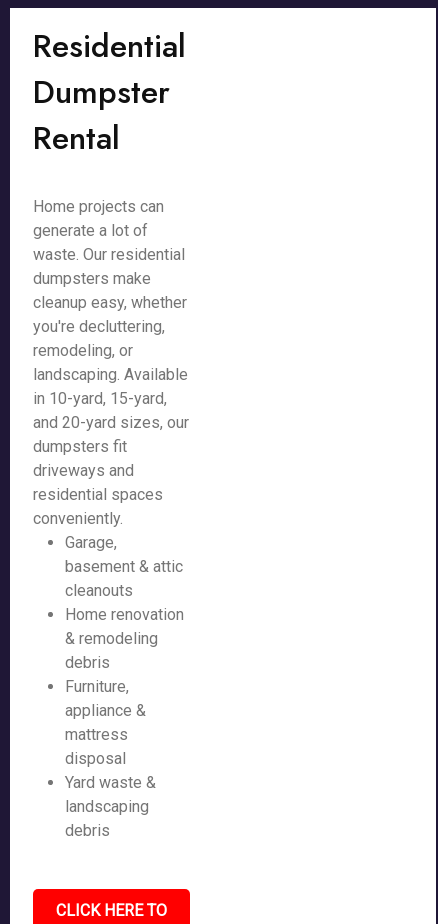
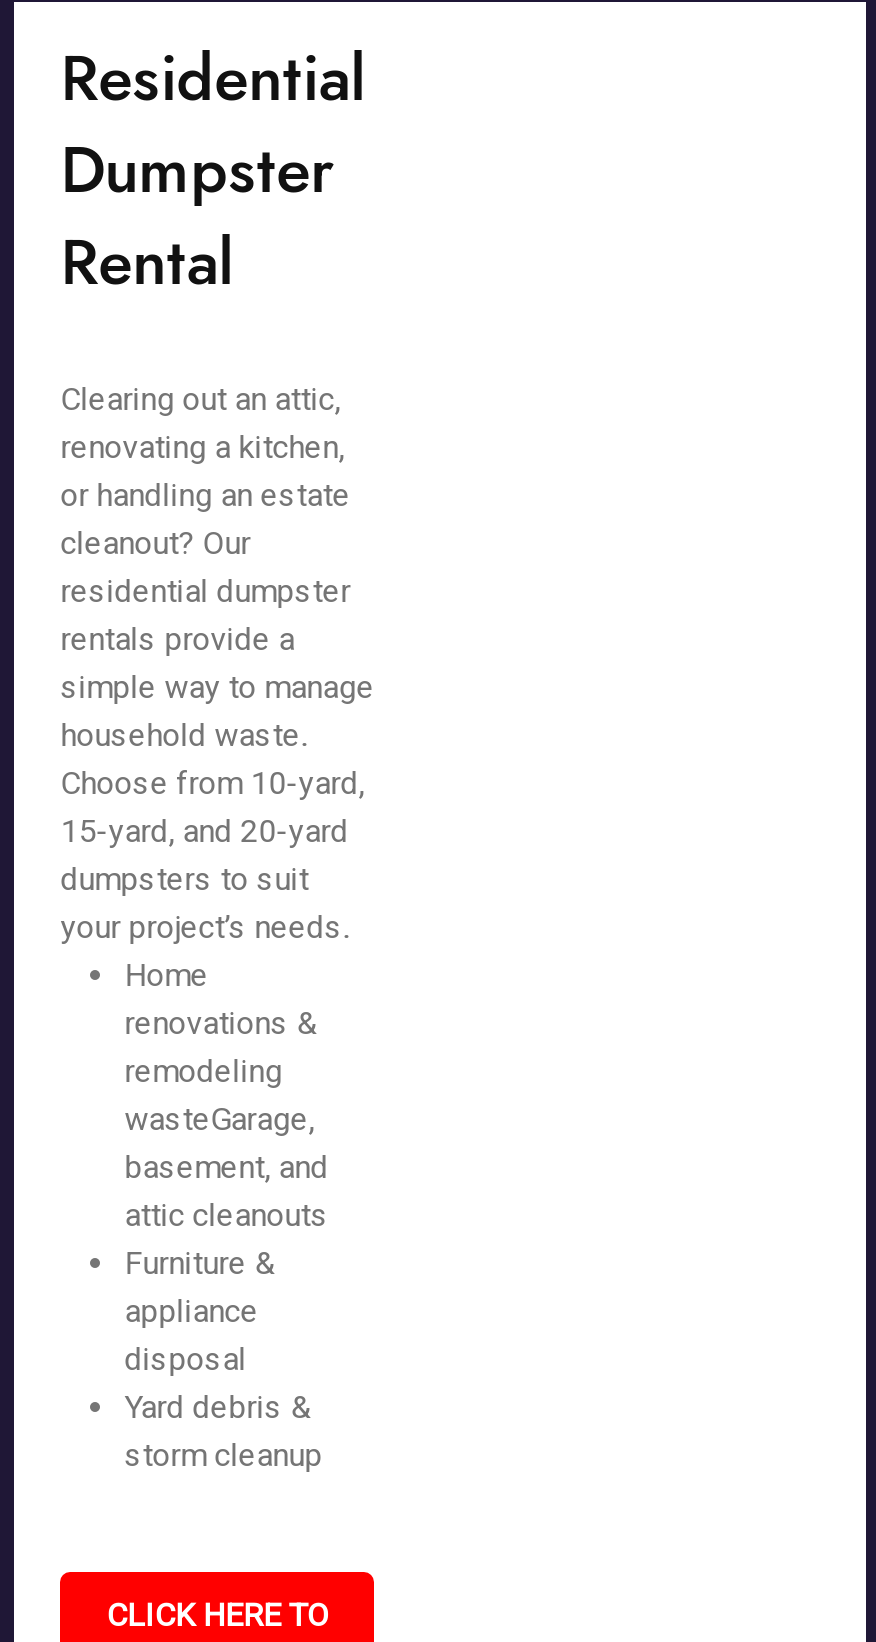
[33,197,189,744] Home projects can | generate a lot of | waste. Our residential | dumpsters make | cleanup easy, whether | you're decluttering, | remodeling, or | landscaping. Available | in 10-yard, 15-yard, | and 20-yard sizes, our | dumpsters fit | driveways and | residential spaces | conveniently. | Garage, | basement & attic | cleanouts | Home renovation | & remodeling | debris | Furniture, | appliance & | mattress -> [60,380,374,1330] Clearing out an attic, | renovating a kitchen, | or handling an estate | cleanout? Our | residential dumpster | rentals provide a | simple way to manage | household waste. | Choose from 10-yard, | 15-yard, and 20-yard | dumpsters to suit | your project’s needs. | Home | renovations & | remodeling | wasteGarage, | basement, and | attic cleanouts | Furniture & | appliance
[65,773,156,840] Yard waste & | landscaping | debris -> [124,1388,322,1474] Yard debris & | storm cleanup

